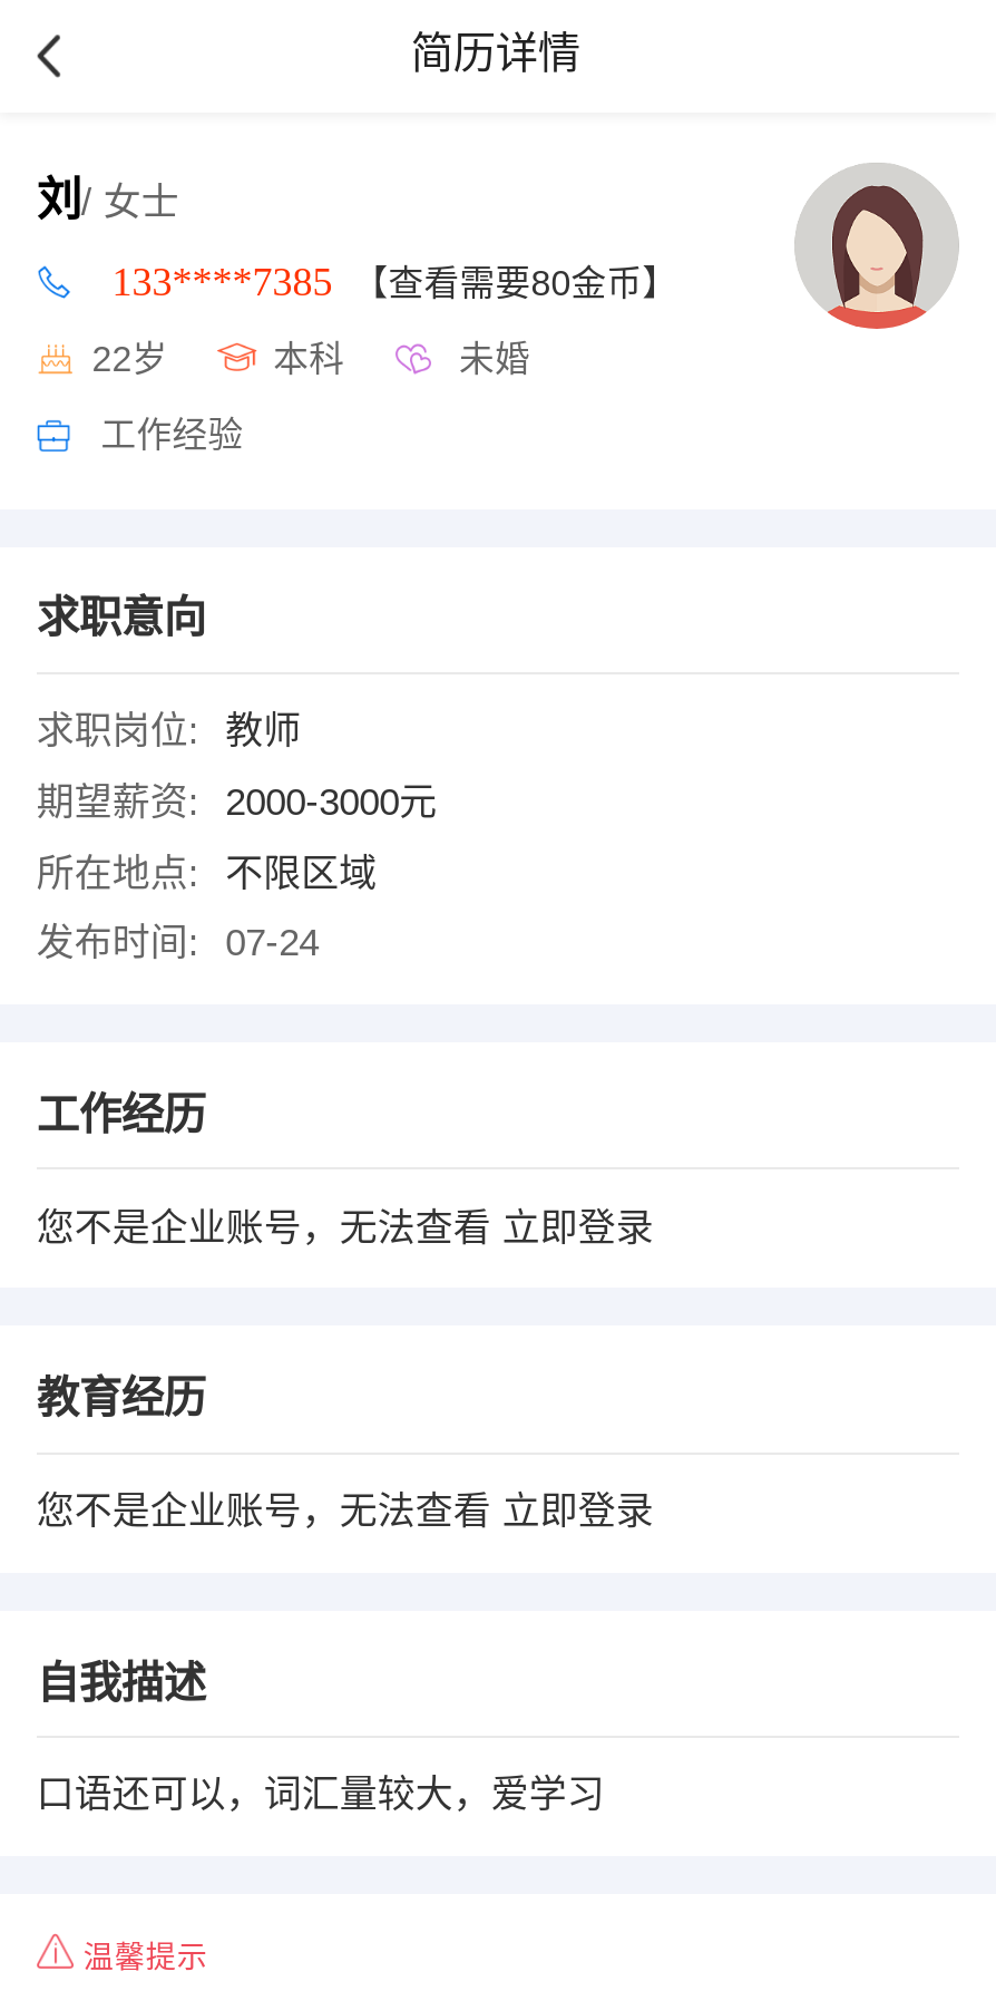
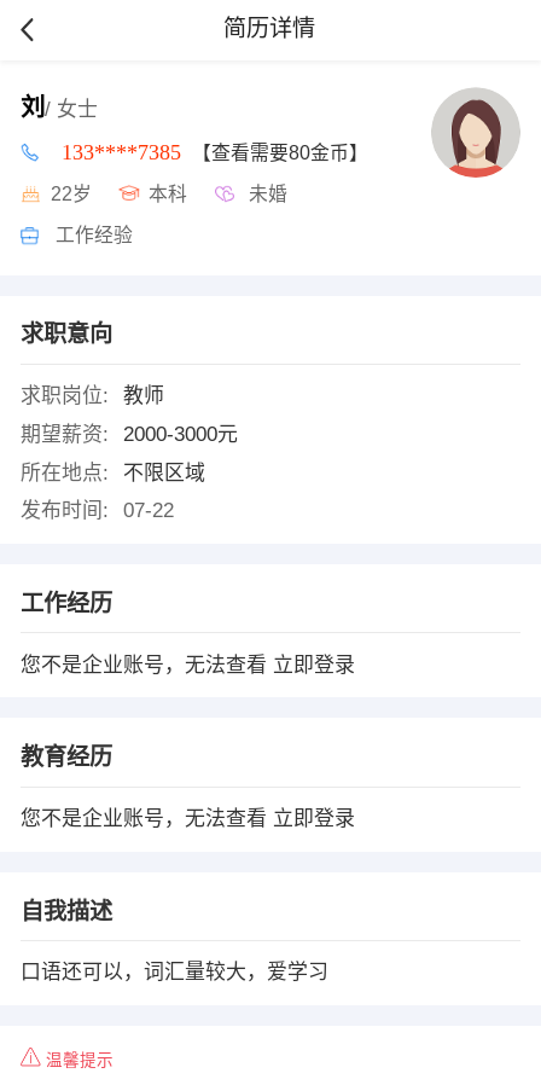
[37,923,319,965] 发布时间: 07-24 -> [20,499,174,522] 发布时间: 07-22

